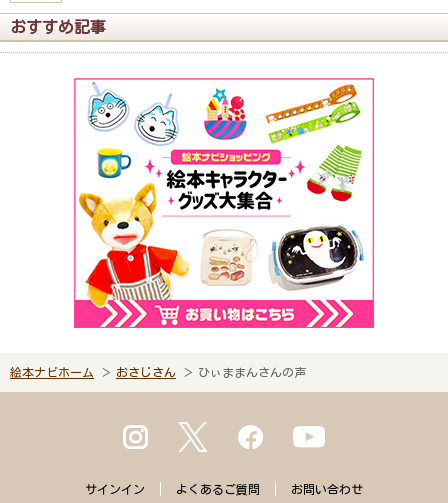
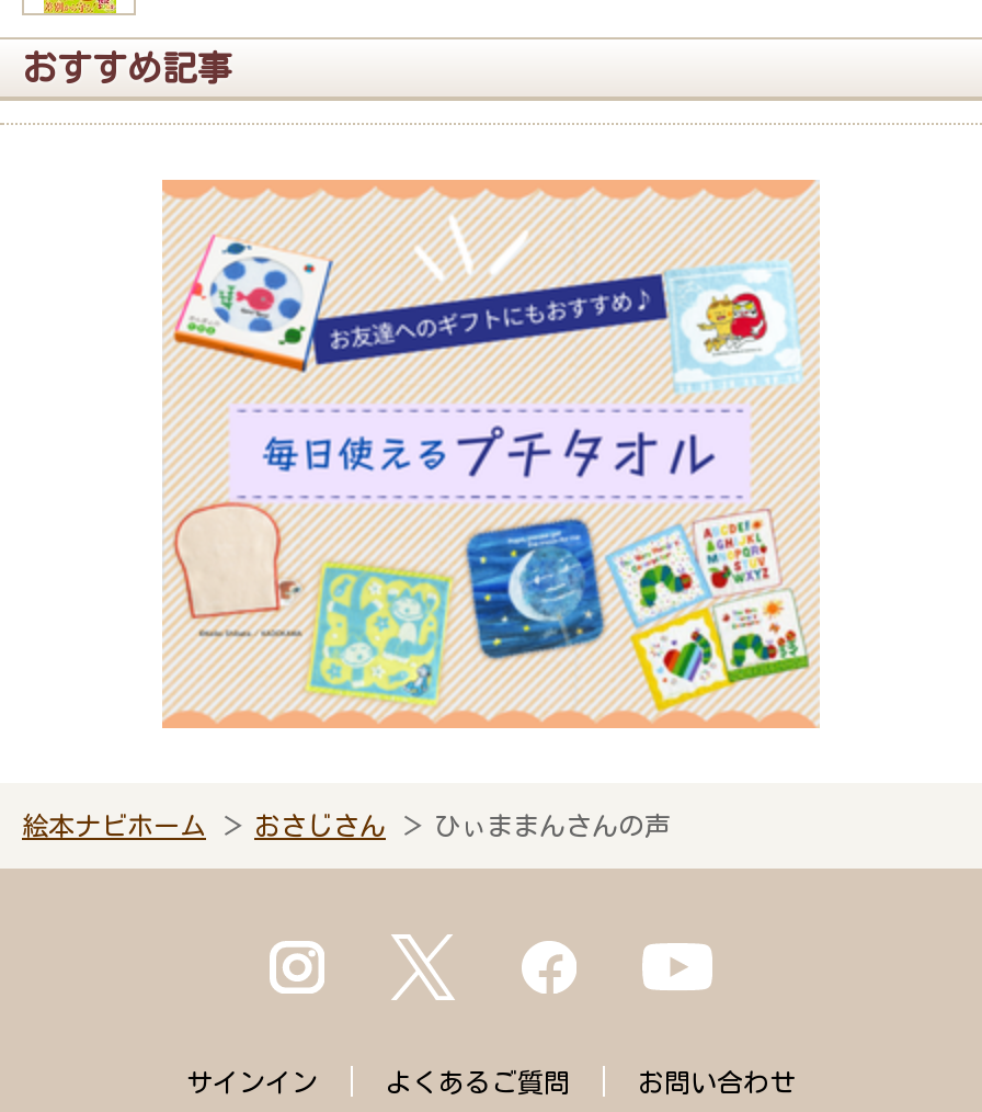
[73,78,375,329] [image] -> [160,180,820,730] [image]

